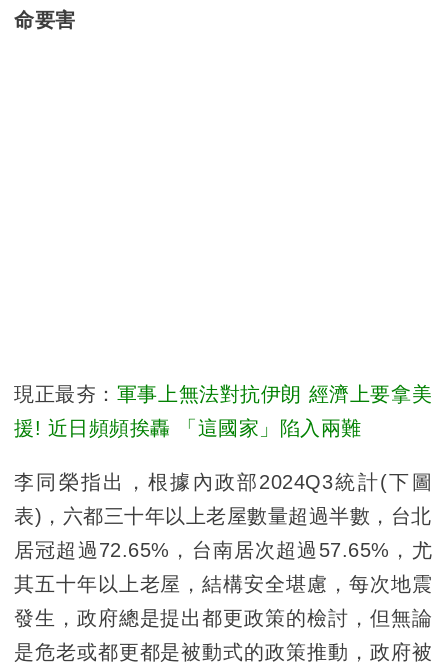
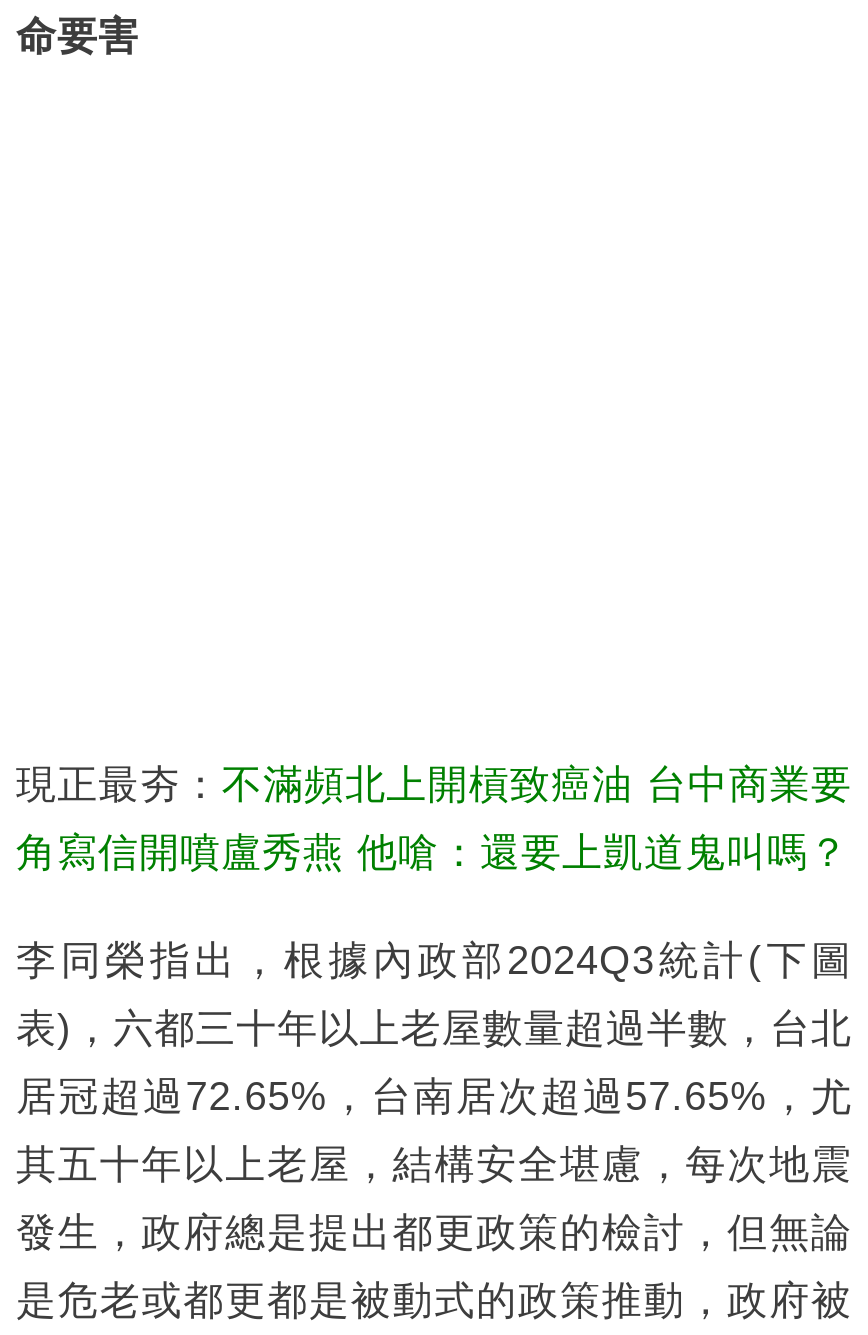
[14,383,432,405] 現正最夯：軍事上無法對抗伊朗 經濟上要拿美 -> [16,761,852,805] 現正最夯：不滿頻北上開槓致癌油 台中商業要
[14,417,361,439] 援! 近日頻頻挨轟 「這國家」陷入兩難 -> [16,829,849,873] 角寫信開噴盧秀燕 他嗆：還要上凱道鬼叫嗎？

